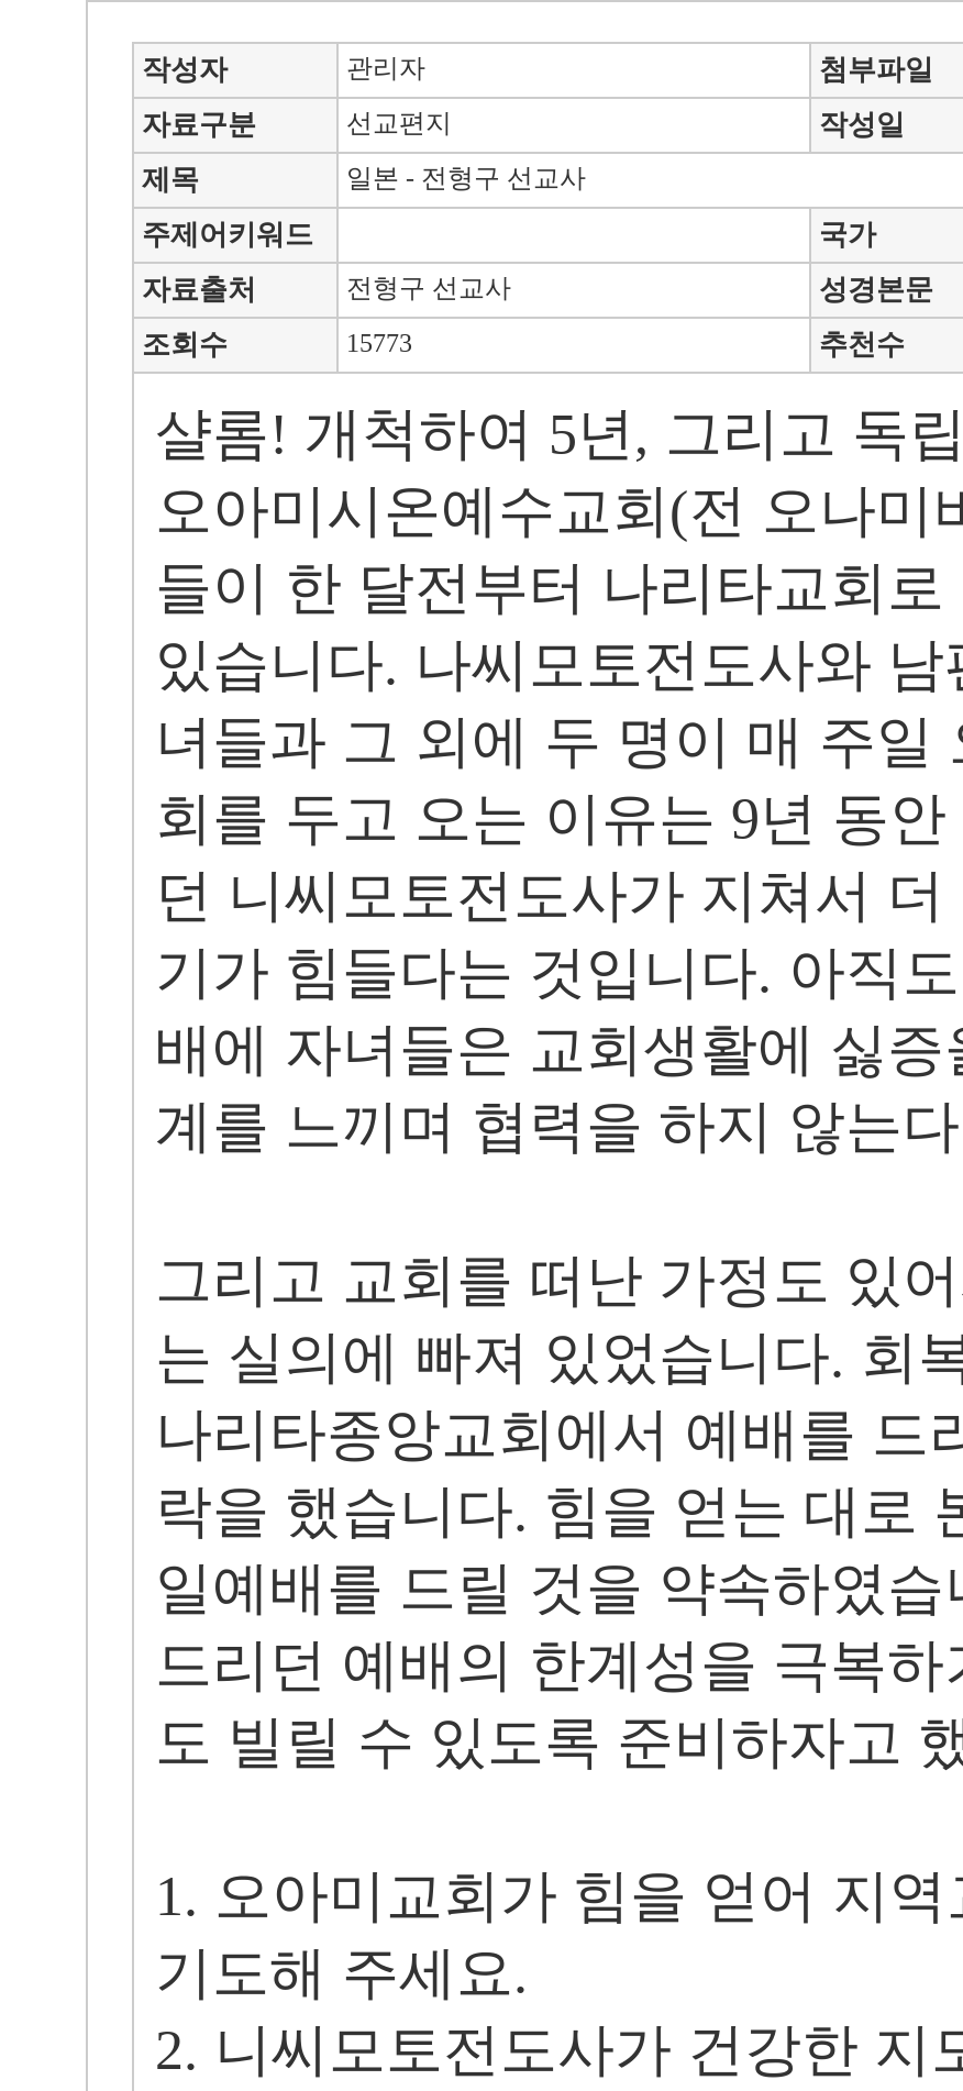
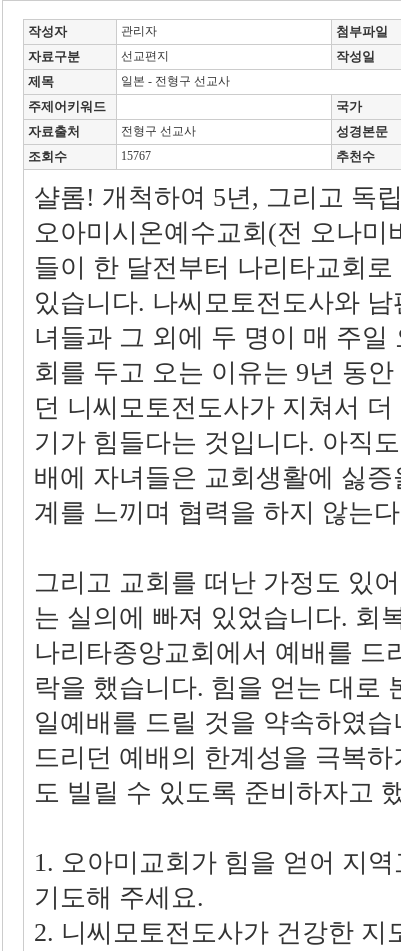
[340,328,412,358] 15773 -> [117,149,150,163] 15767

